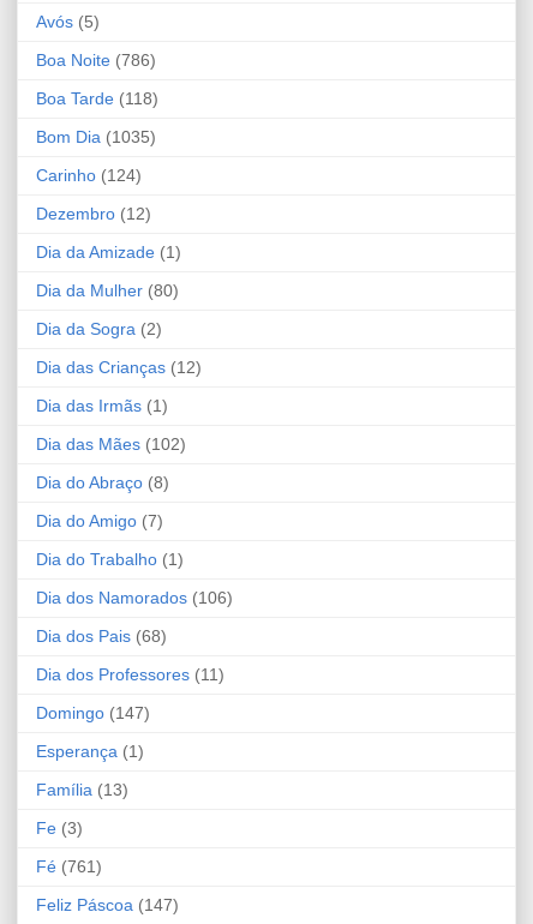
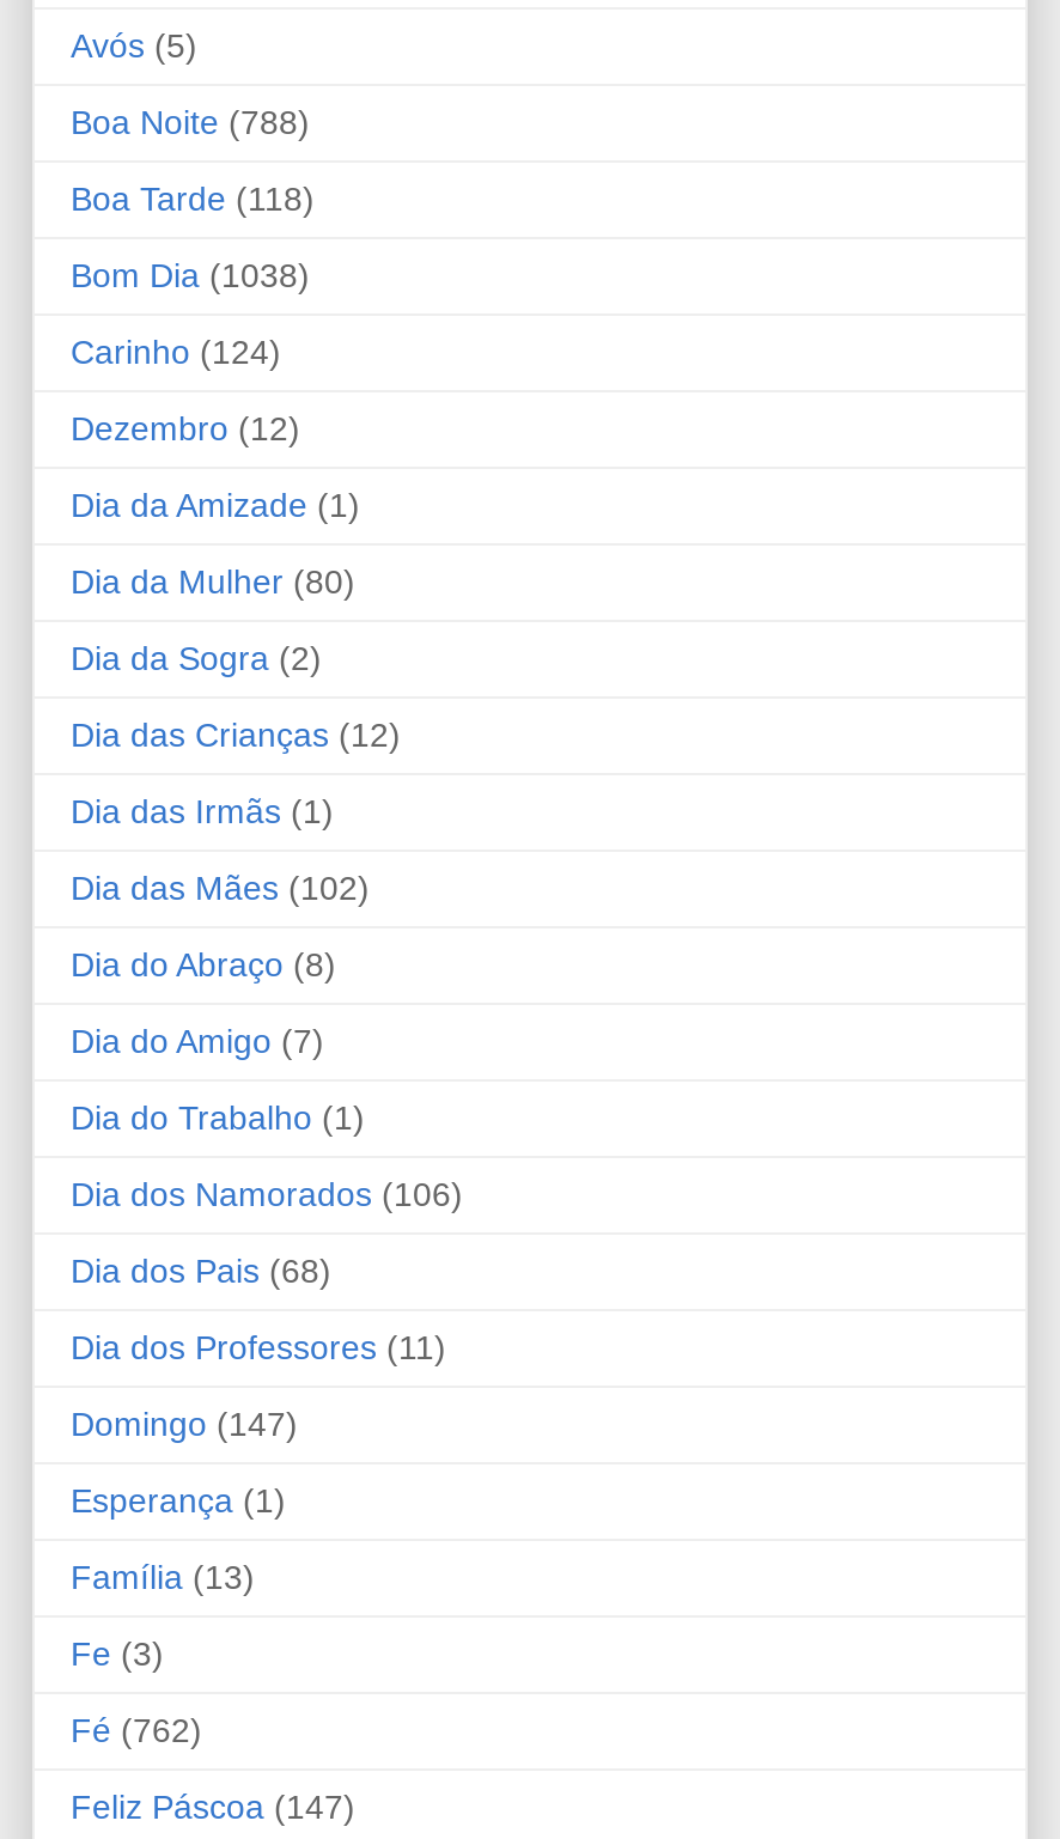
[36,50,156,70] Boa Noite (786) -> [71,103,310,141] Boa Noite (788)
[36,127,156,146] Bom Dia (1035) -> [71,256,310,294] Bom Dia (1038)
[36,857,102,876] Fé (761) -> [71,1711,202,1749] Fé (762)

